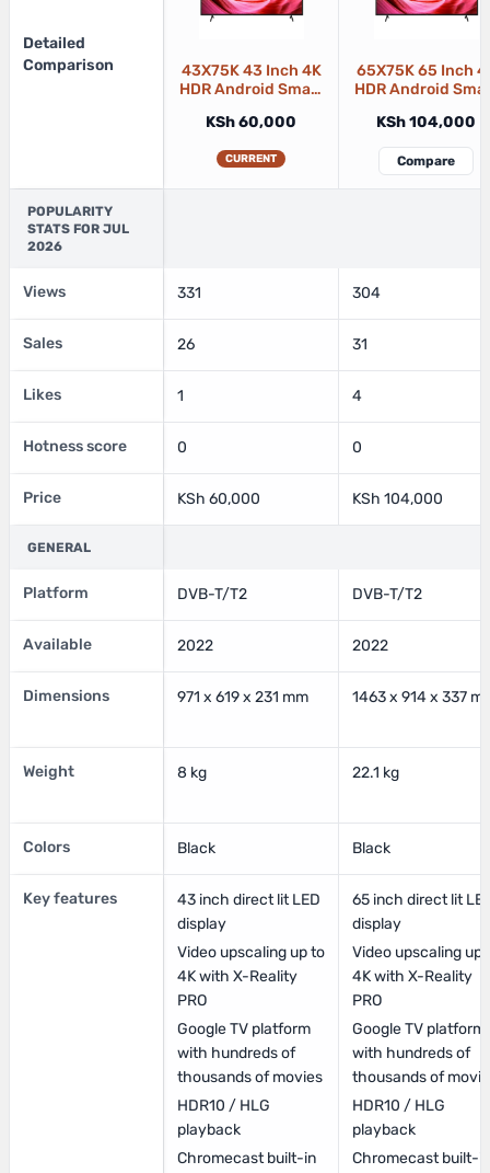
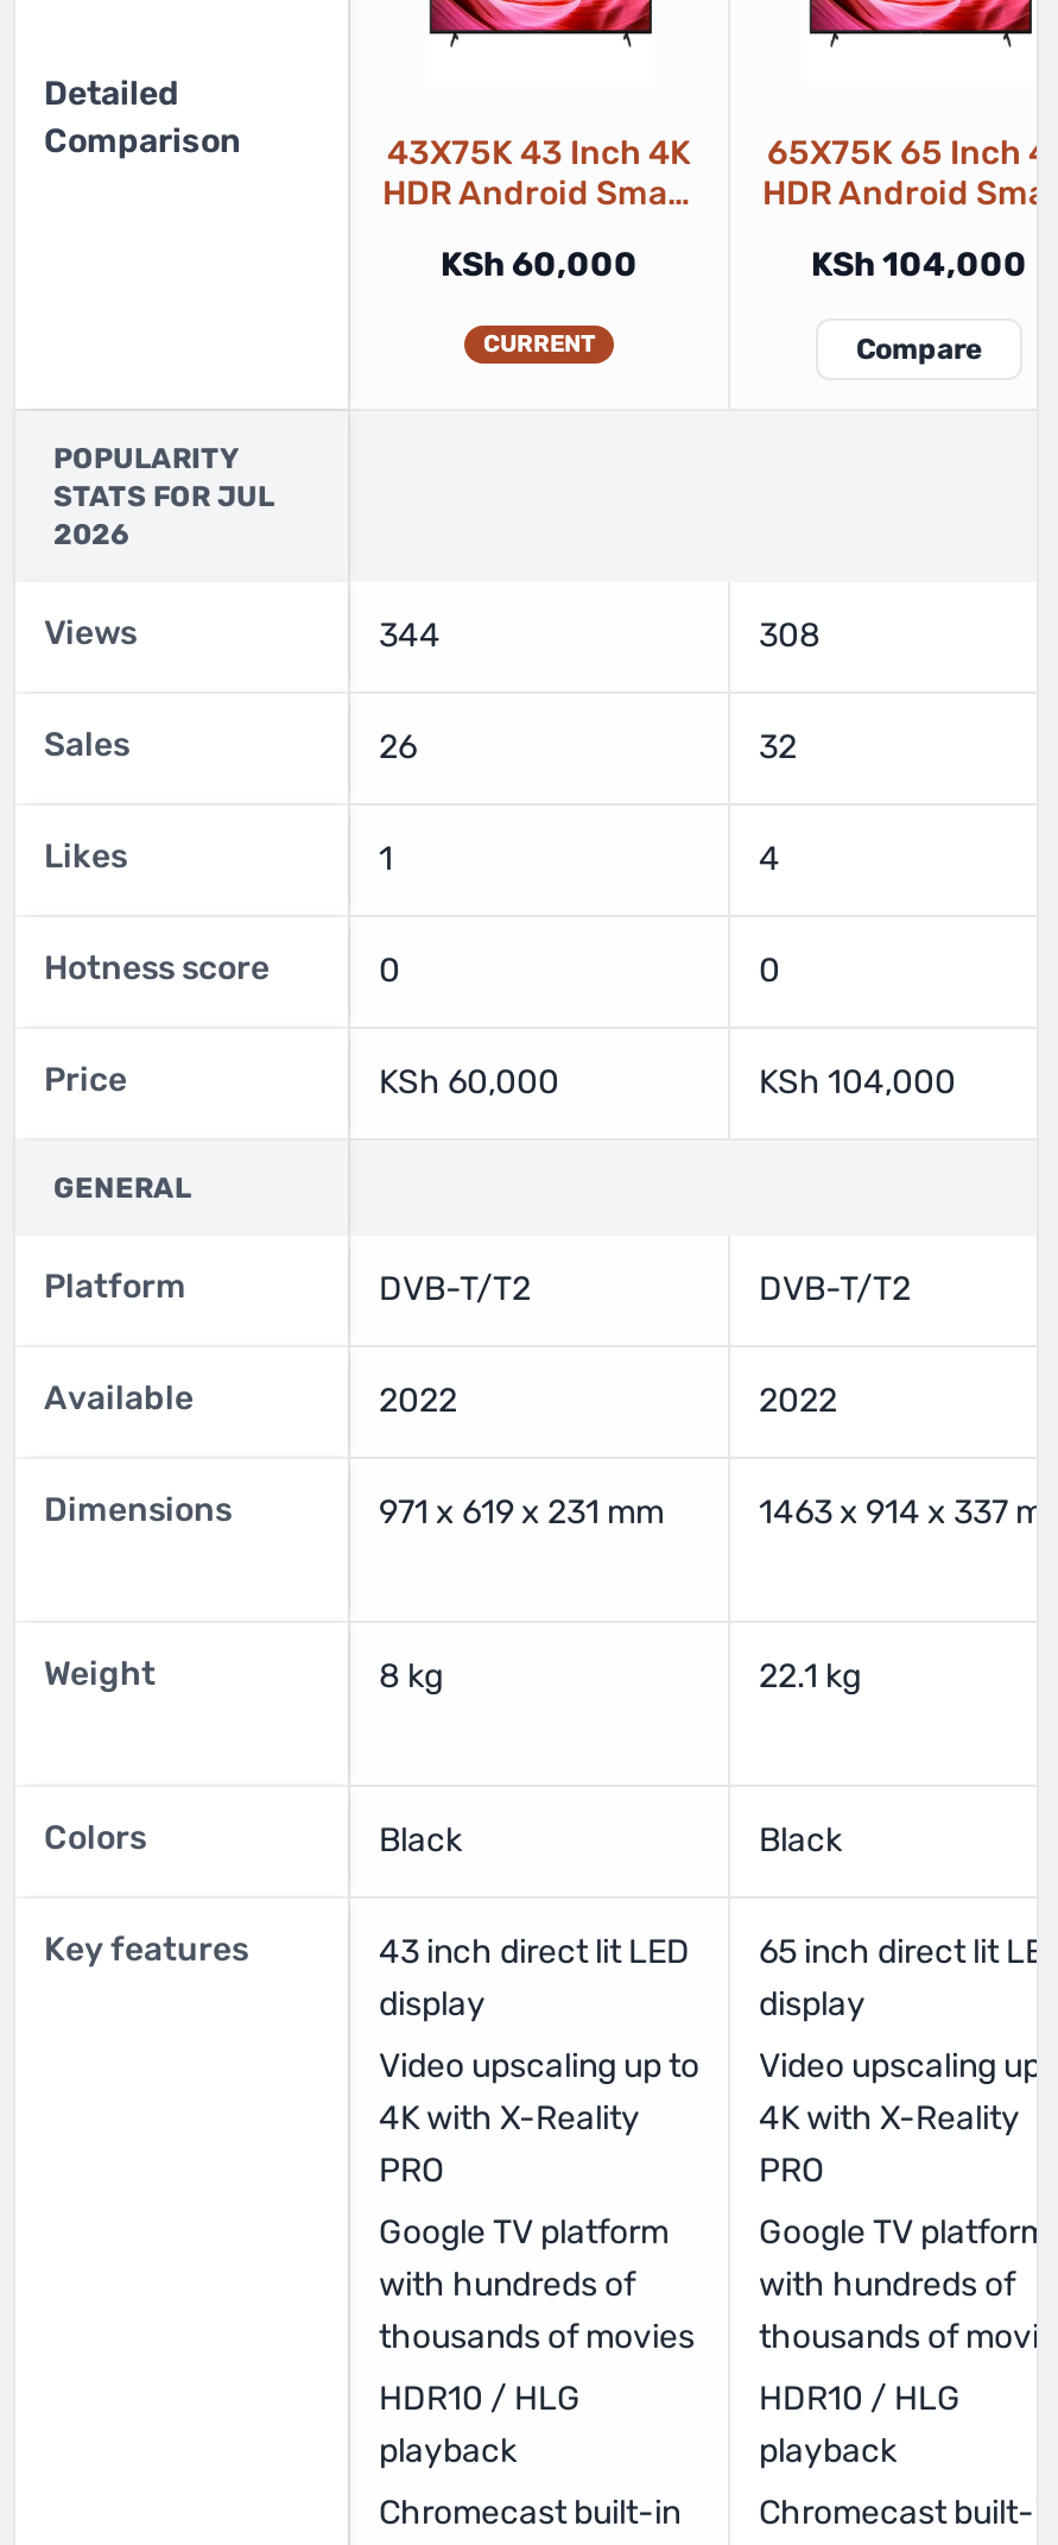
[177,284,201,302] 331 -> [379,615,441,656] 344
[352,284,381,302] 304 -> [759,615,821,656] 308
[352,335,367,354] 31 -> [759,727,797,768] 32

